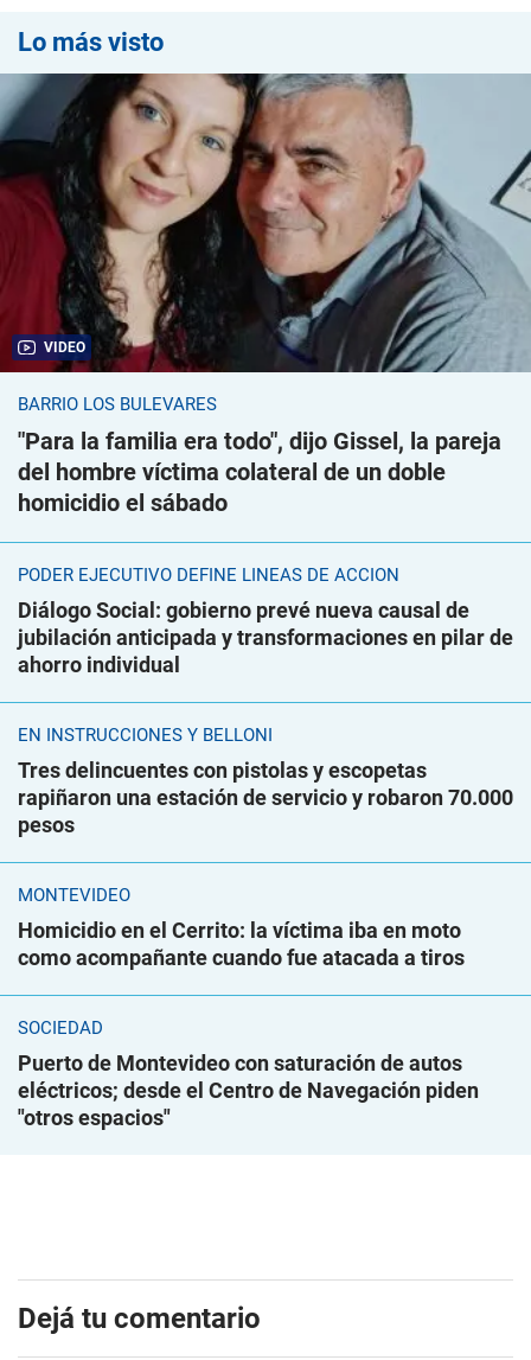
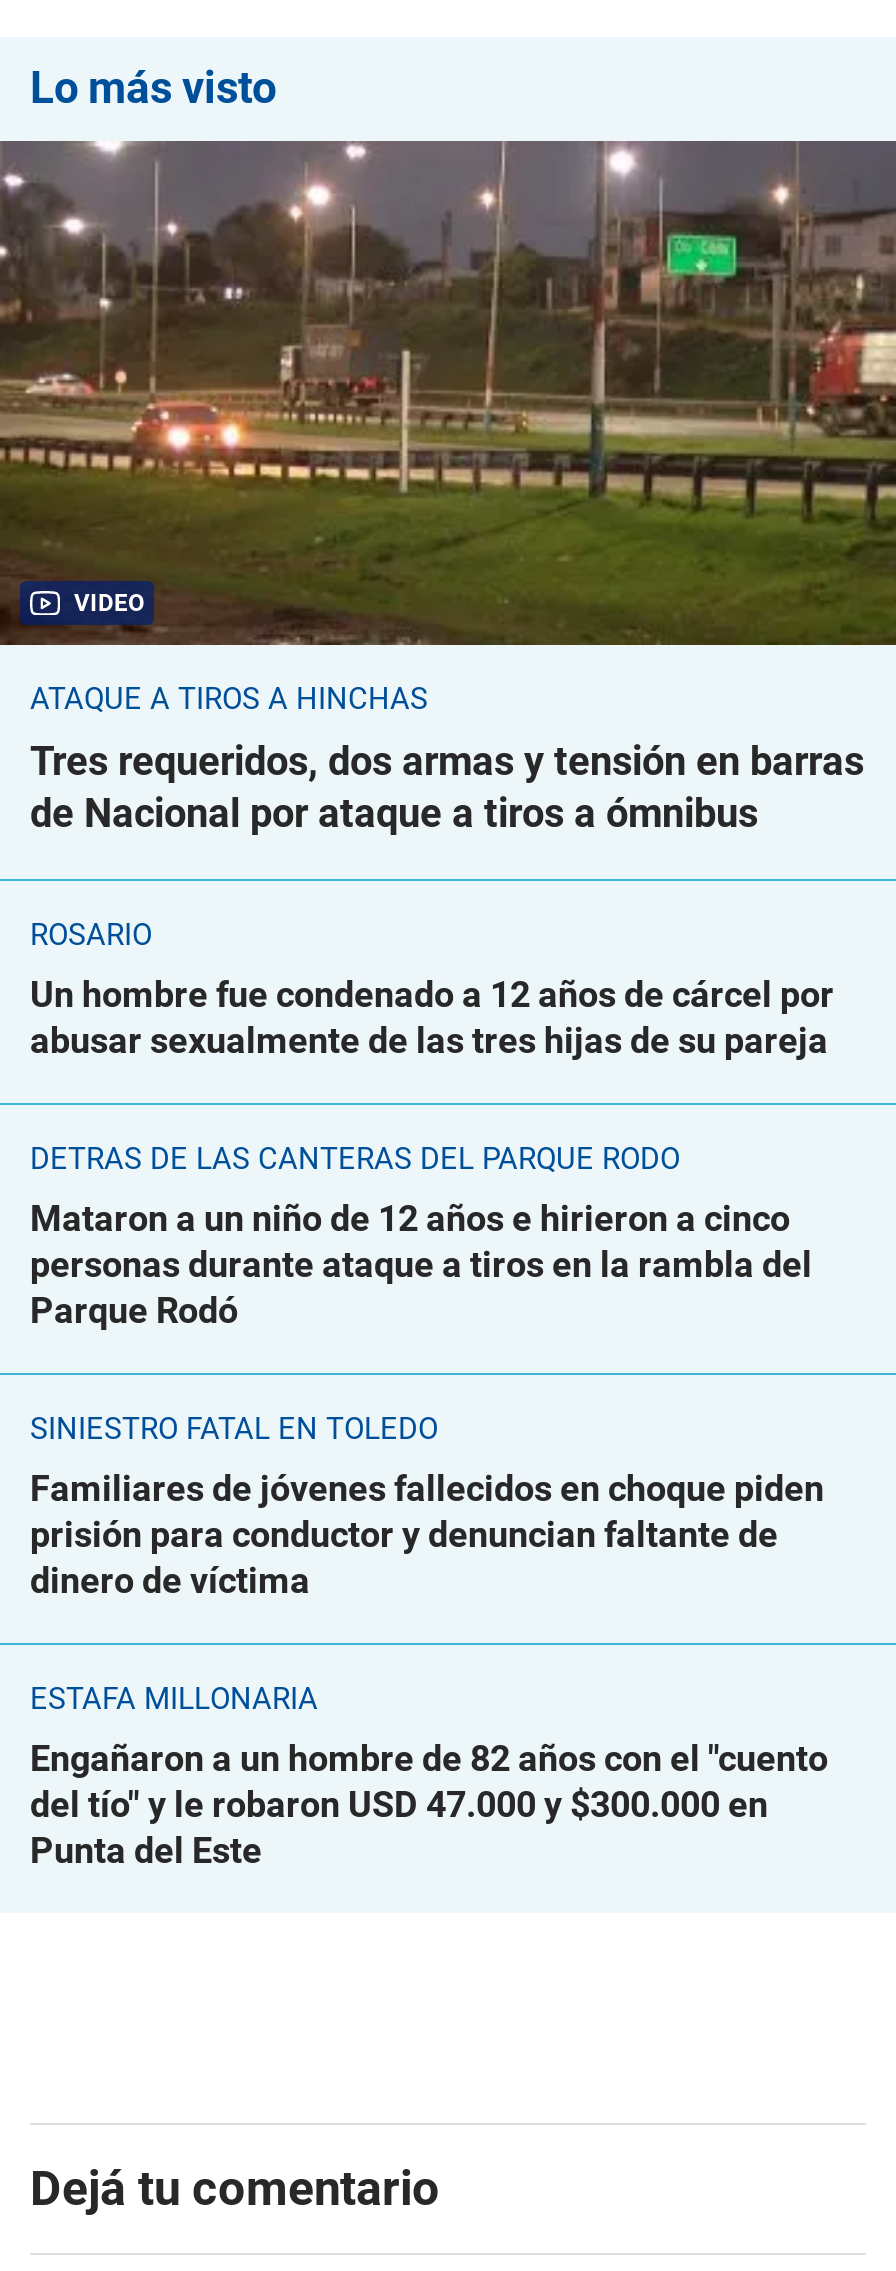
[4,72,527,517] [image] | BARRIO LOS BULEVARES | "Para la familia era todo", dijo Gissel, la pareja | del hombre víctima colateral de un doble | homicidio el sábado -> [6,139,890,837] [image] | ATAQUE A TIROS A HINCHAS | Tres requeridos, dos armas y tensión en barras | de Nacional por ataque a tiros a ómnibus
[18,565,399,586] PODER EJECUTIVO DEFINE LÍNEAS DE ACCIÓN -> [30,917,152,953] ROSARIO
[18,598,513,677] Diálogo Social: gobierno prevé nueva causal de | jubilación anticipada y transformaciones en pilar de | ahorro individual -> [30,973,834,1061] Un hombre fue condenado a 12 años de cárcel por | abusar sexualmente de las tres hijas de su pareja
[18,725,273,746] EN INSTRUCCIONES Y BELLONI -> [30,1141,680,1177] DETRÁS DE LAS CANTERAS DEL PARQUE RODÓ
[18,758,513,837] Tres delincuentes con pistolas y escopetas | rapiñaron una estación de servicio y robaron 70.000 | pesos -> [30,1197,812,1331] Mataron a un niño de 12 años e hirieron a cinco | personas durante ataque a tiros en la rambla del | Parque Rodó
[18,885,130,906] MONTEVIDEO -> [30,1411,438,1447] SINIESTRO FATAL EN TOLEDO
[18,918,465,970] Homicidio en el Cerrito: la víctima iba en moto | como acompañante cuando fue atacada a tiros -> [30,1467,824,1601] Familiares de jóvenes fallecidos en choque piden | prisión para conductor y denuncian faltante de | dinero de víctima
[18,1018,103,1039] SOCIEDAD -> [30,1681,318,1717] ESTAFA MILLONARIA
[18,1051,479,1130] Puerto de Montevideo con saturación de autos | eléctricos; desde el Centro de Navegación piden | "otros espacios" -> [30,1737,828,1871] Engañaron a un hombre de 82 años con el "cuento | del tío" y le robaron USD 47.000 y $300.000 en | Punta del Este

